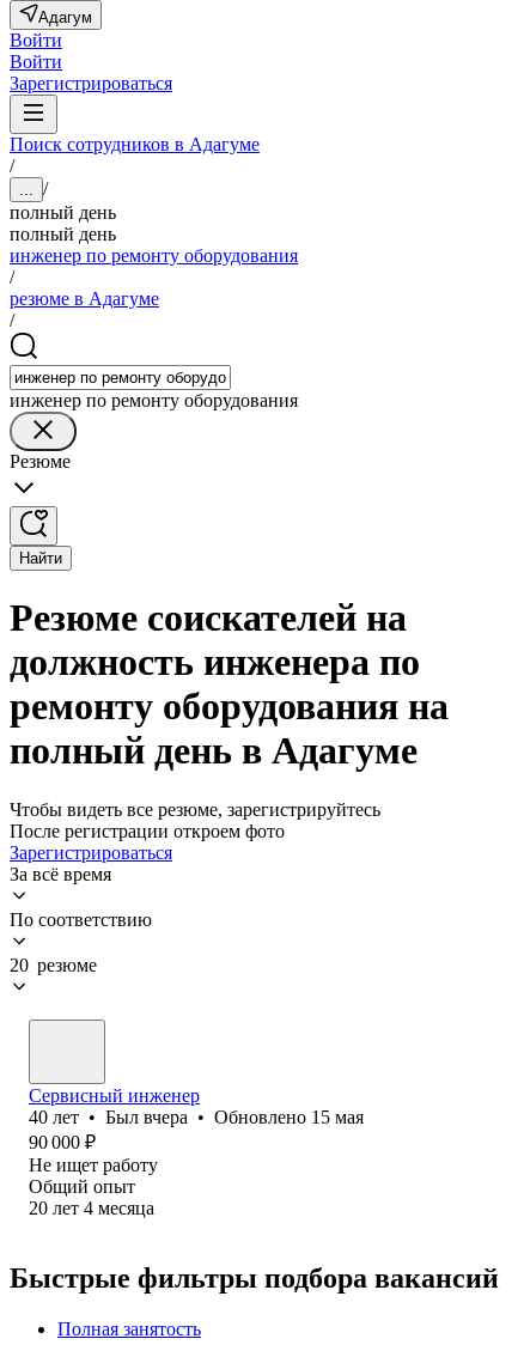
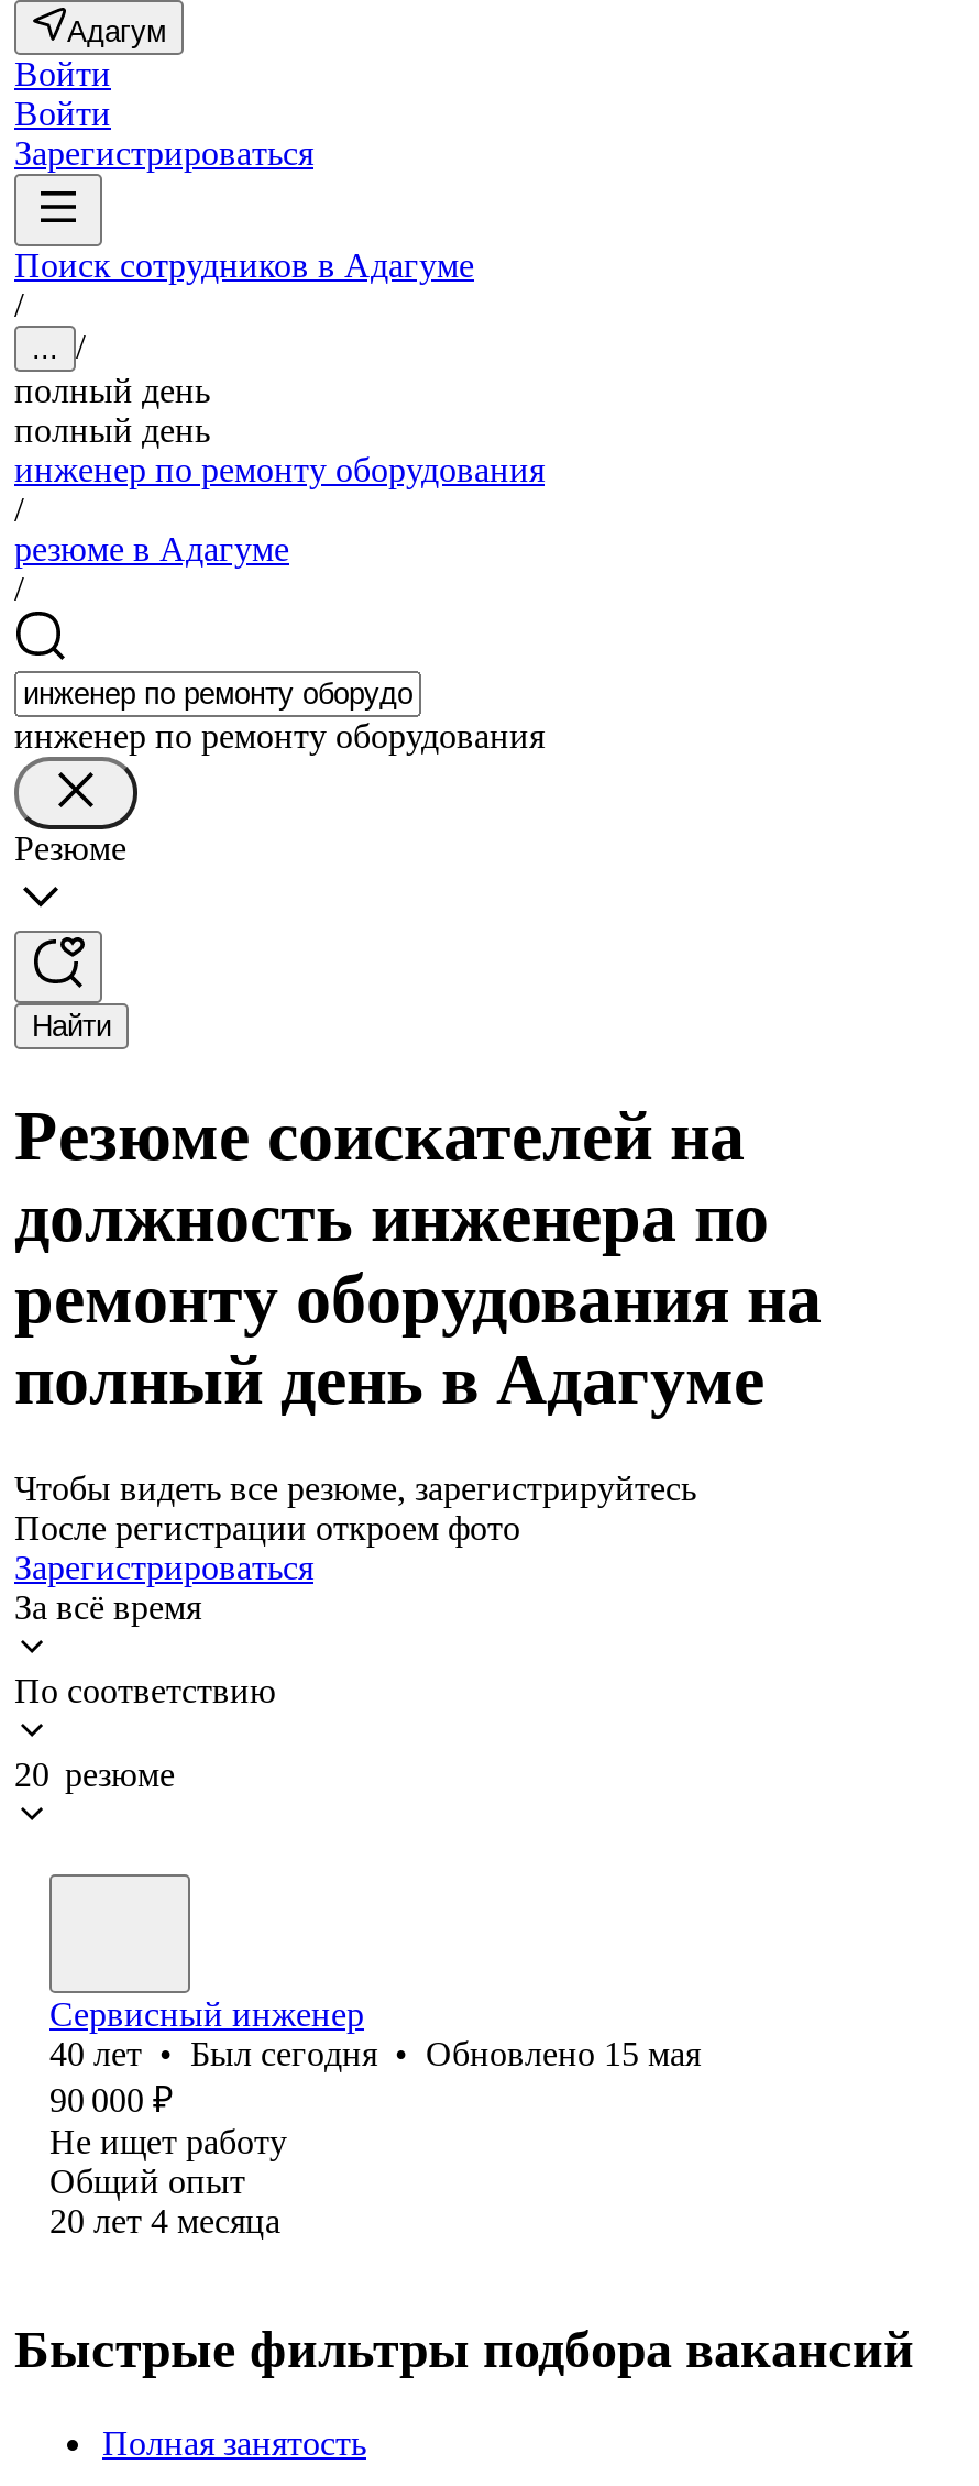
[29,1107,364,1127] 40 лет • Был вчера • Обновлено 15 мая -> [50,2035,701,2072] 40 лет • Был сегодня • Обновлено 15 мая

